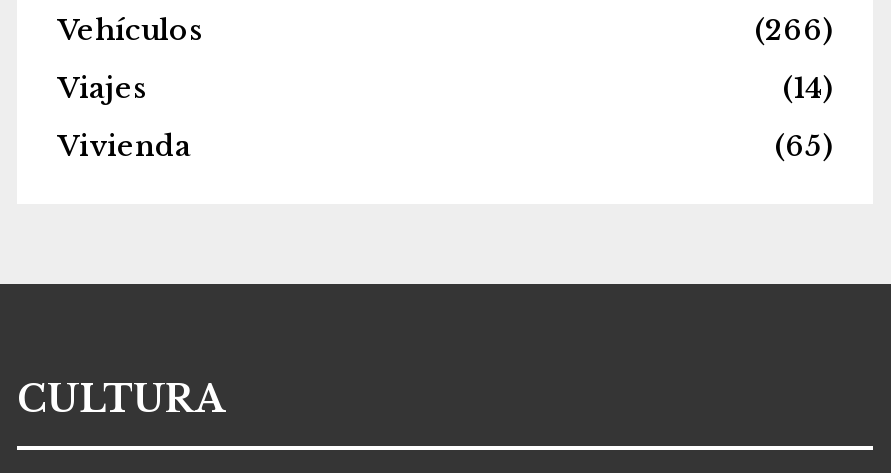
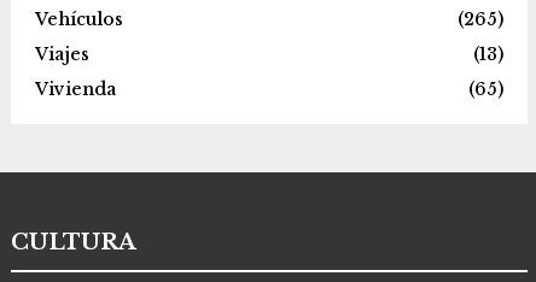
[755,12,833,48] (266) -> [458,8,503,30] (265)
[783,70,833,106] (14) -> [473,43,503,65] (13)

